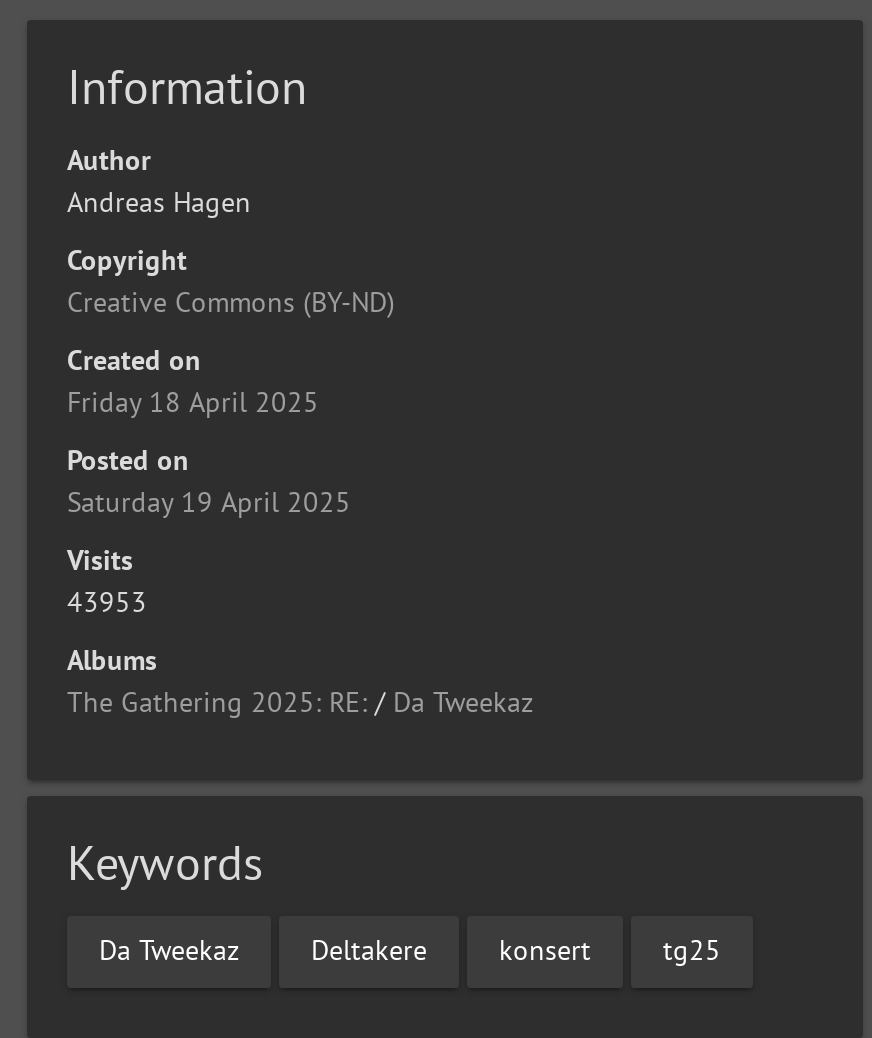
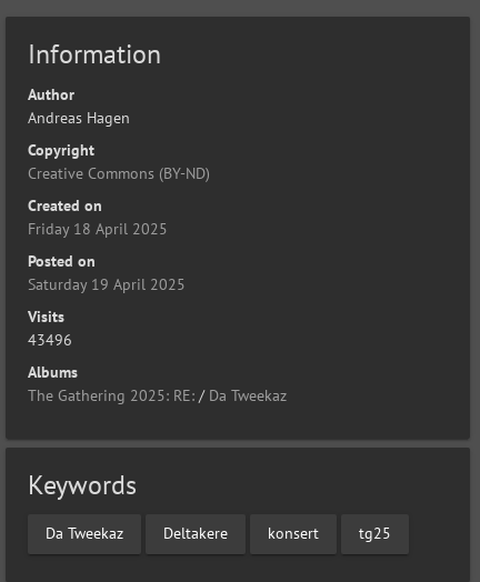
[67,583,147,619] 43953 -> [28,330,72,350] 43496

